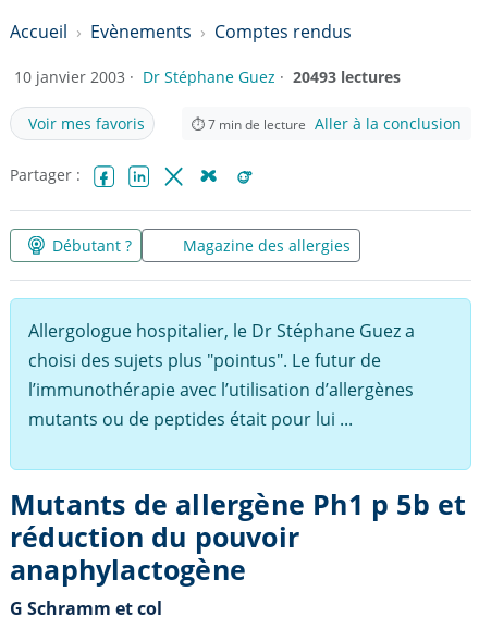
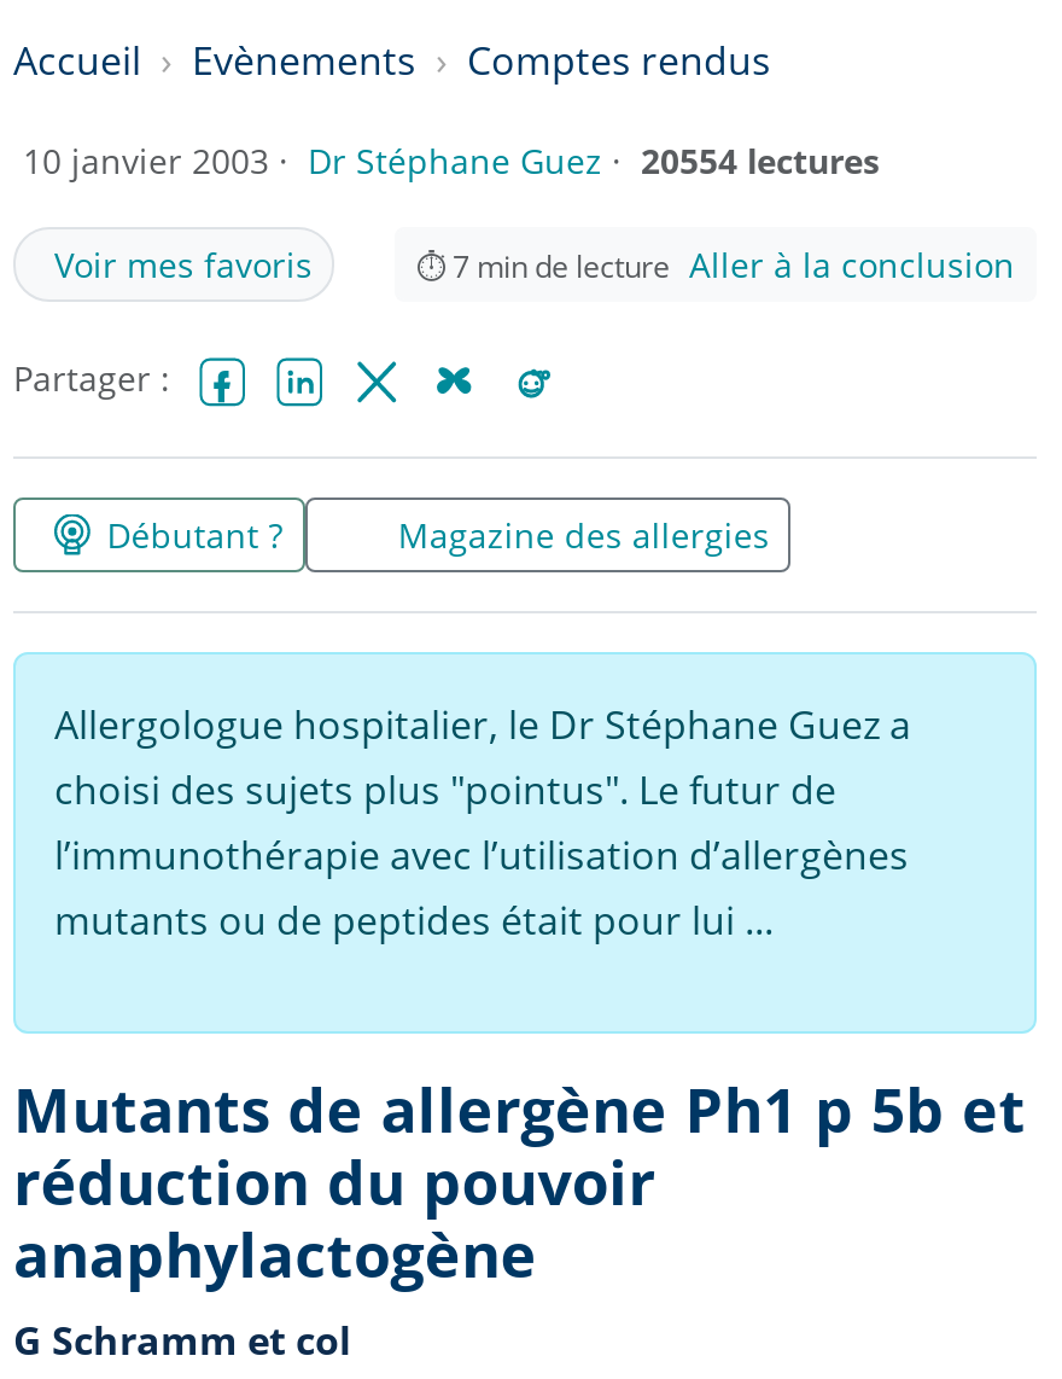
[14,66,401,87] 10 janvier 2003 · Dr Stéphane Guez · 20493 lectures -> [23,136,880,182] 10 janvier 2003 · Dr Stéphane Guez · 20554 lectures

